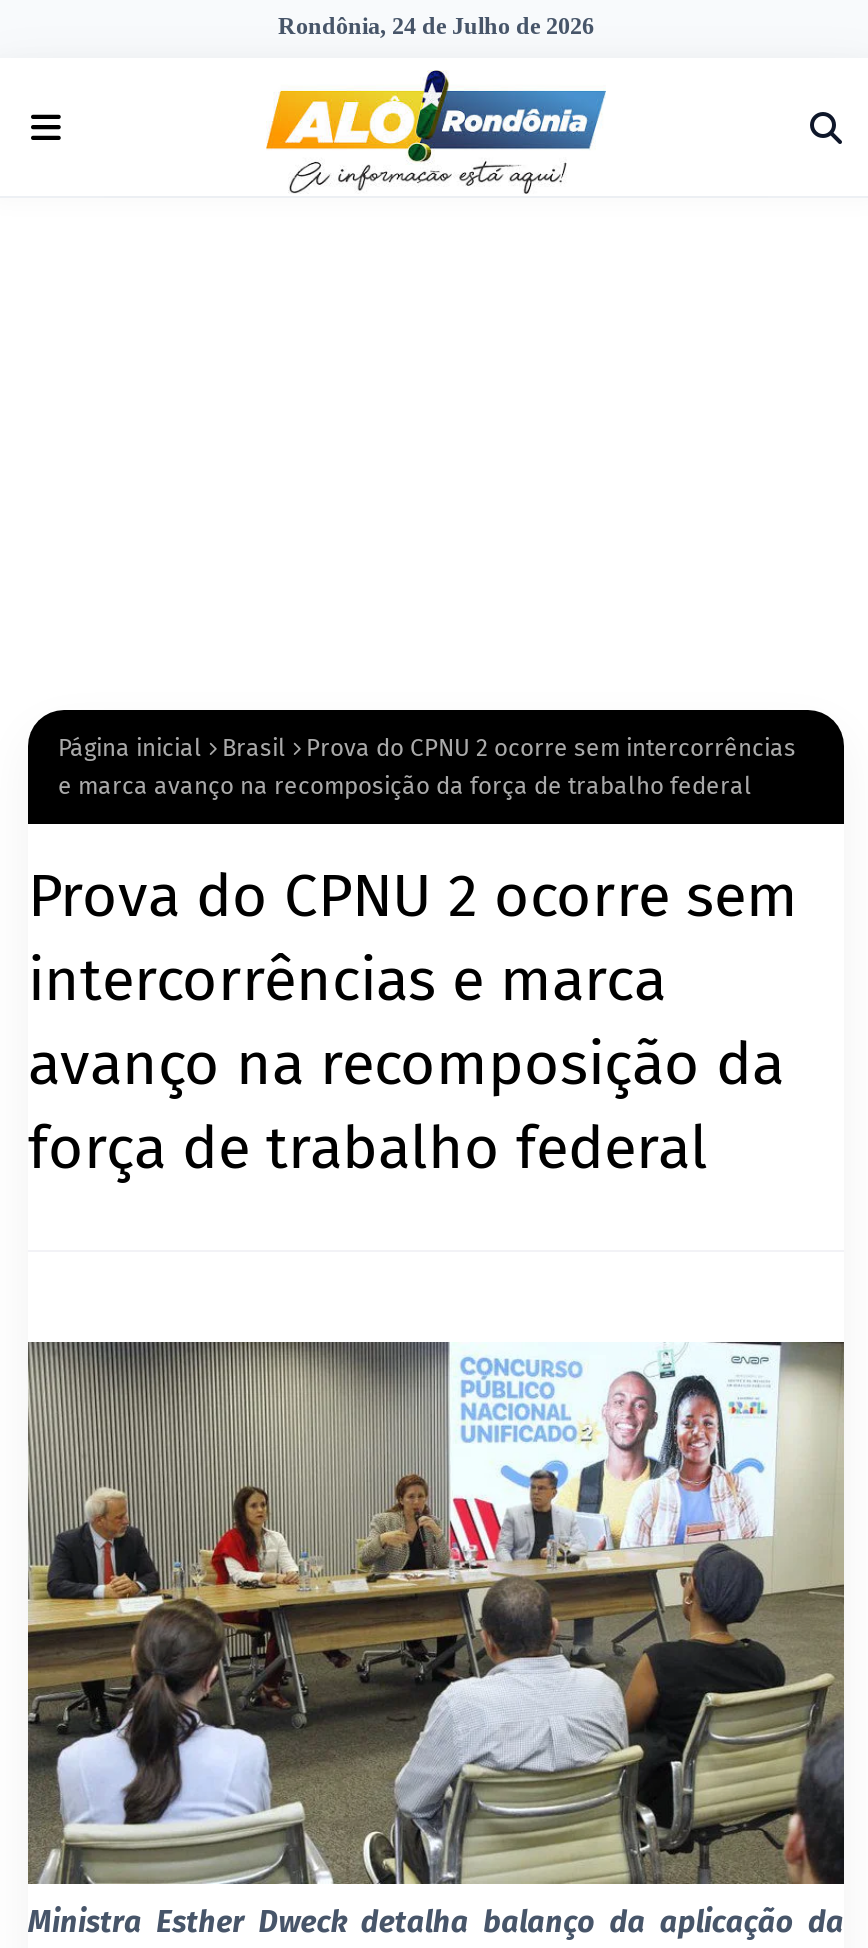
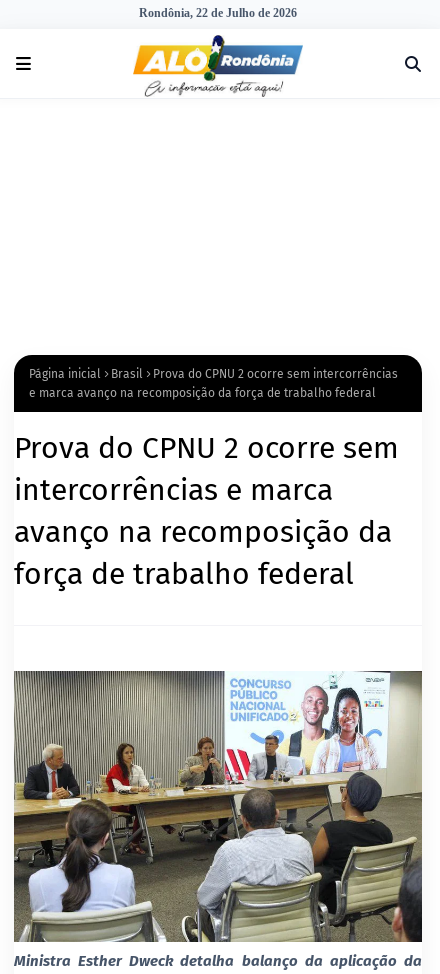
[278,12,594,40] Rondônia, 24 de Julho de 2026 -> [139,6,297,20] Rondônia, 22 de Julho de 2026

